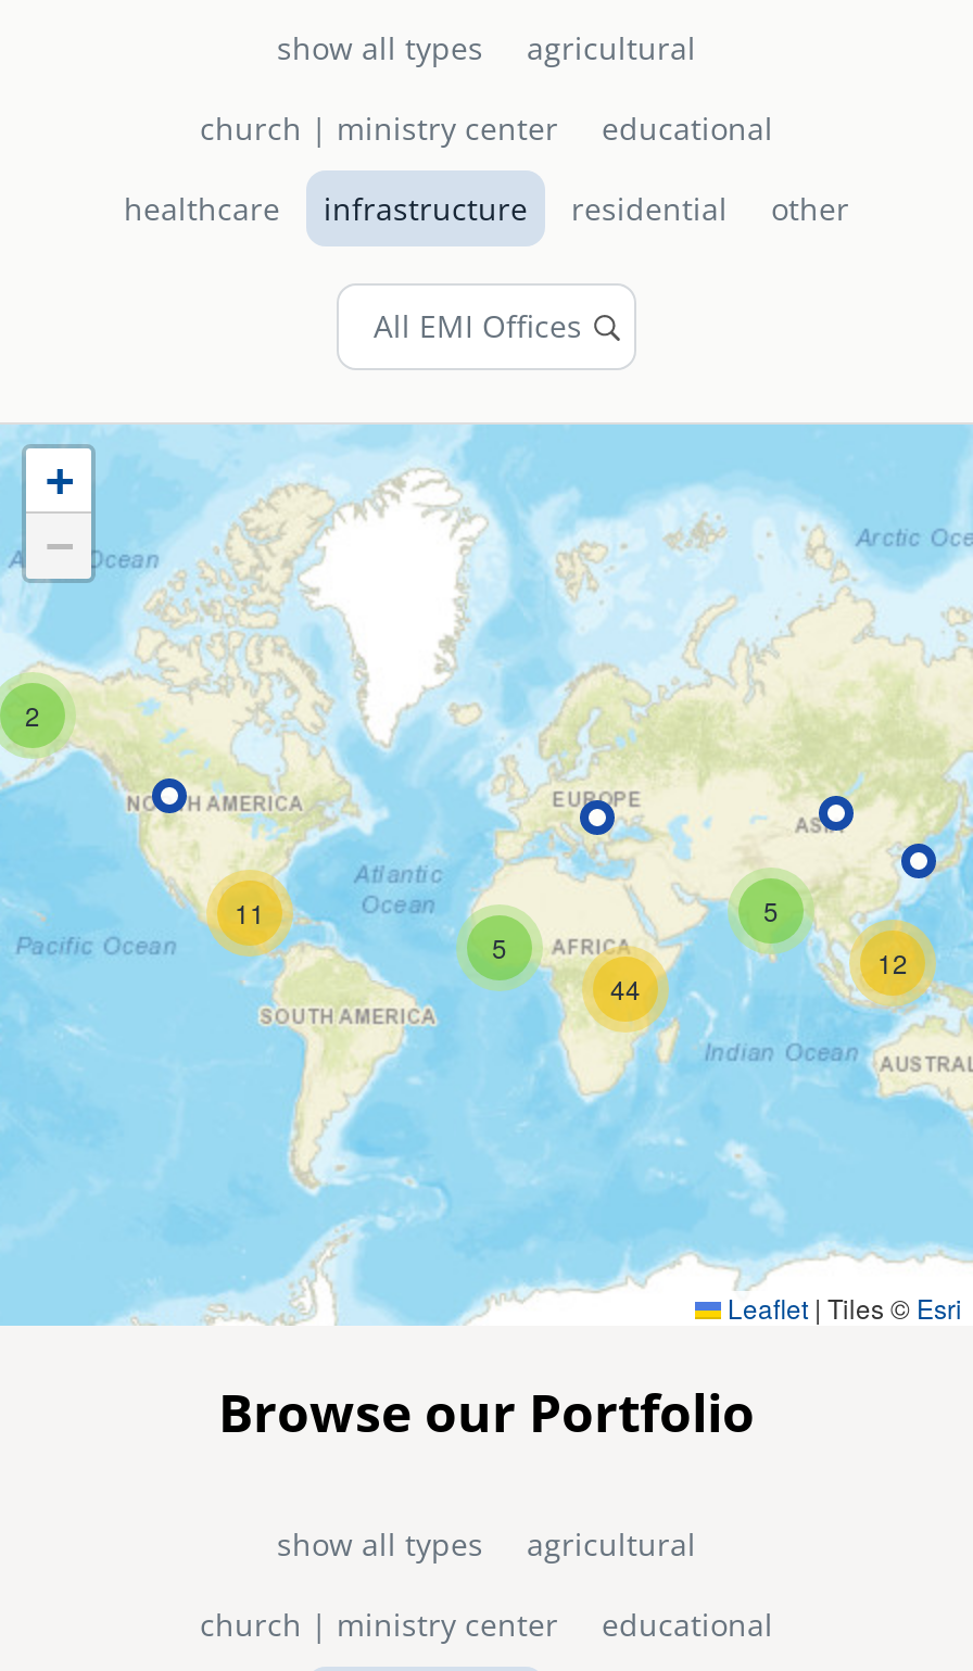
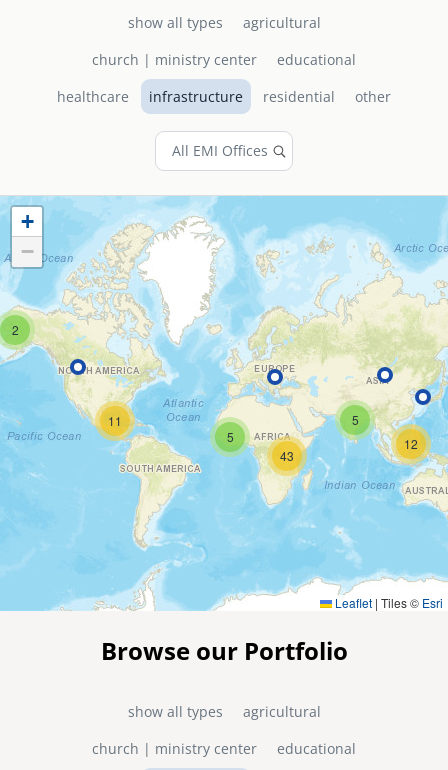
[610,969,641,1006] 44 -> [280,447,294,464] 43

